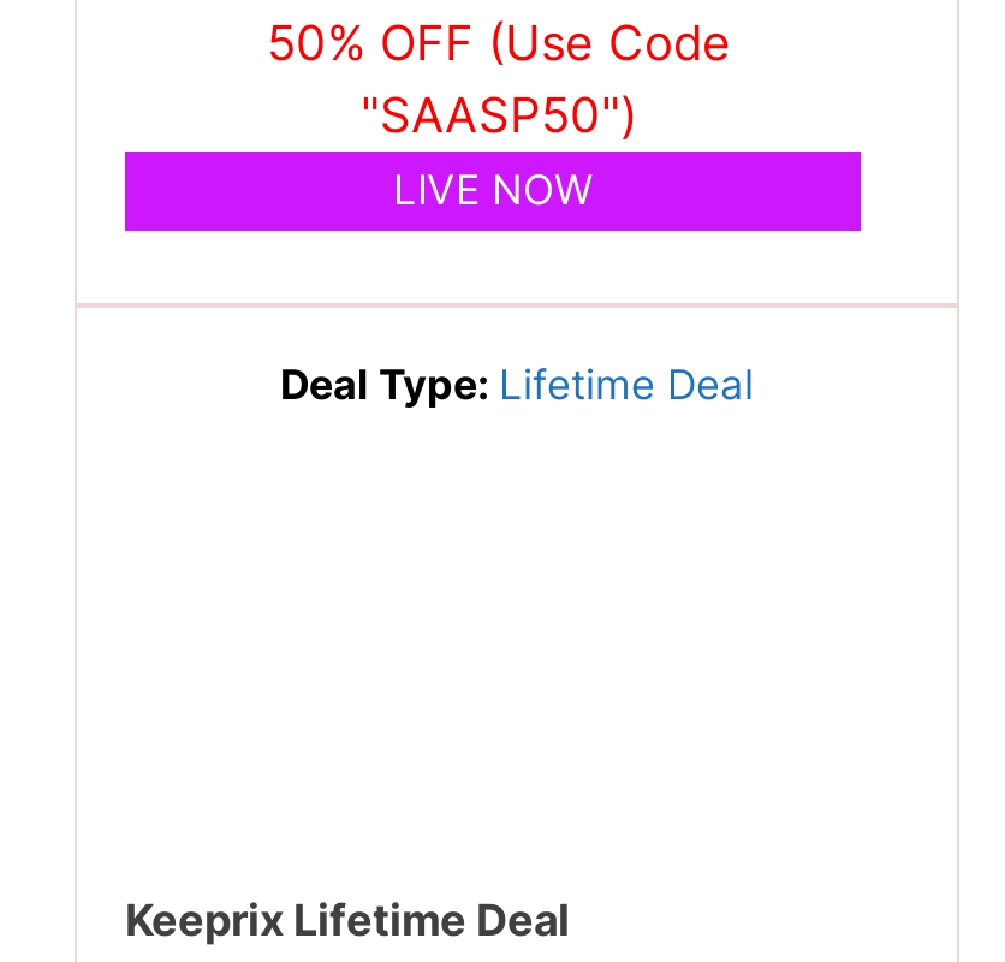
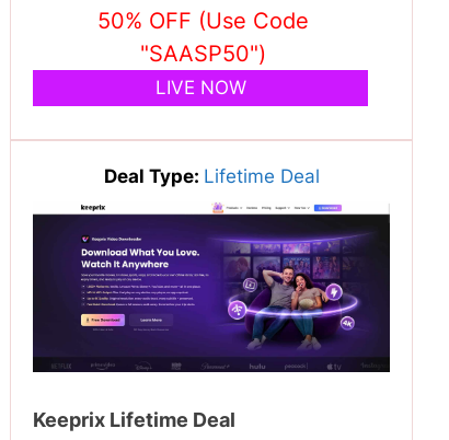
none -> [32,202,391,373] [image]

